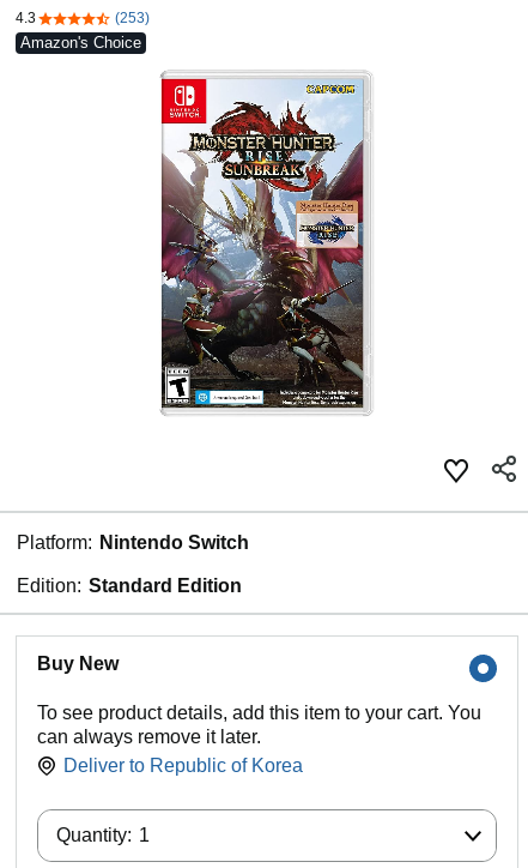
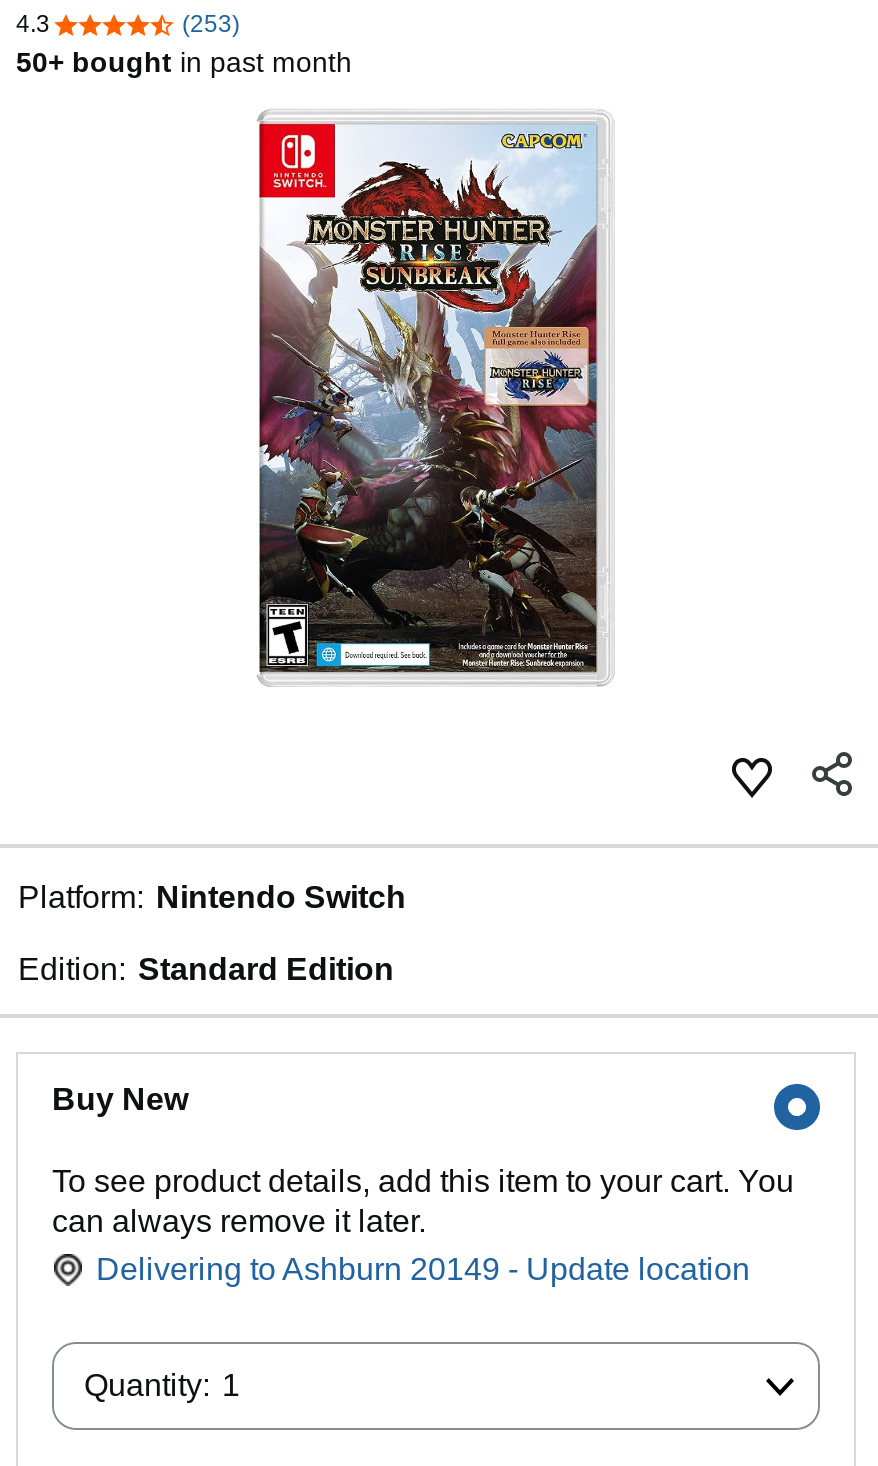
[20,34,141,52] Amazon's Choice -> [16,46,352,78] 50+ bought in past month
[63,755,303,776] Deliver to Republic of Korea -> [96,1252,750,1286] Delivering to Ashburn 20149 - Update location

